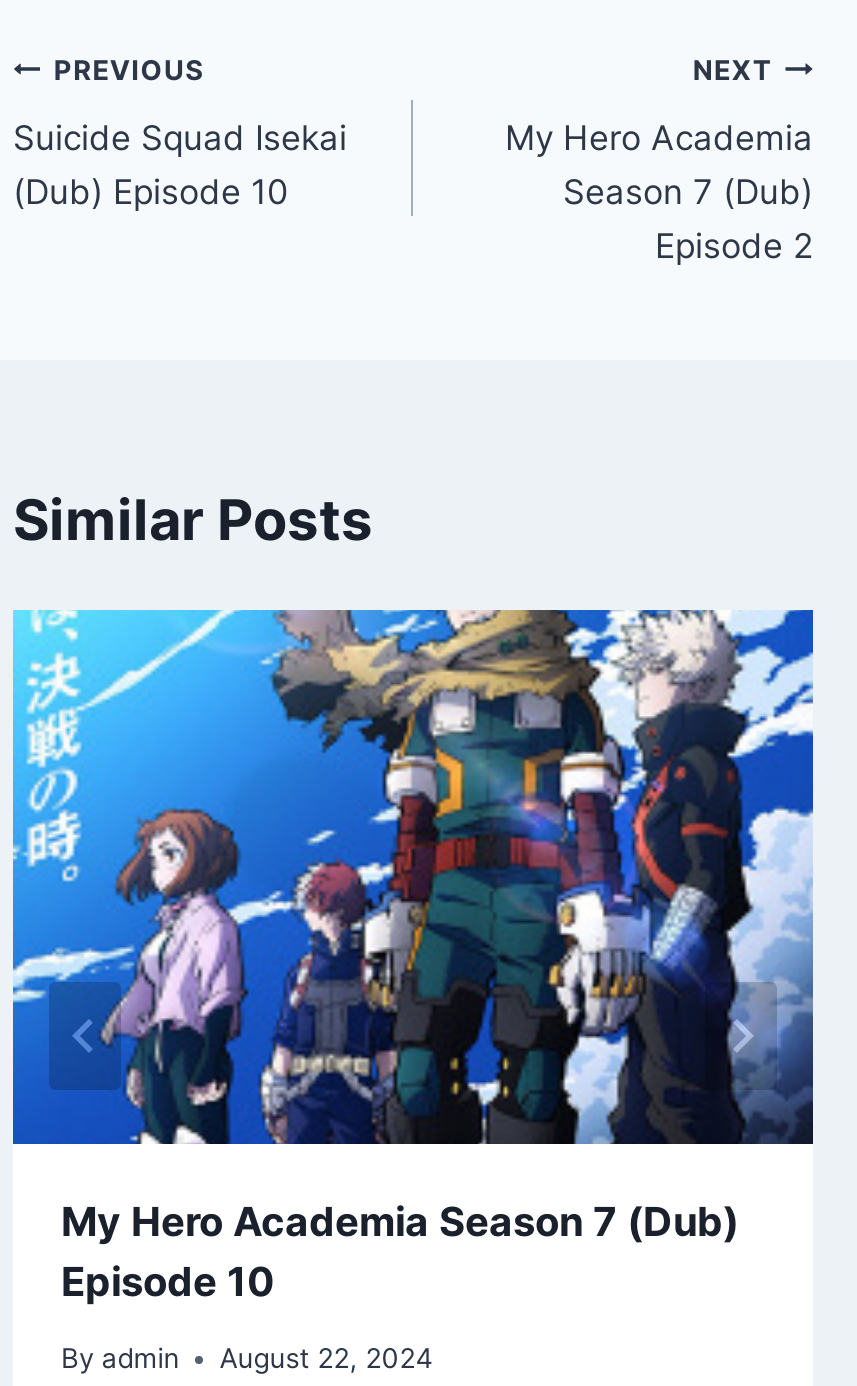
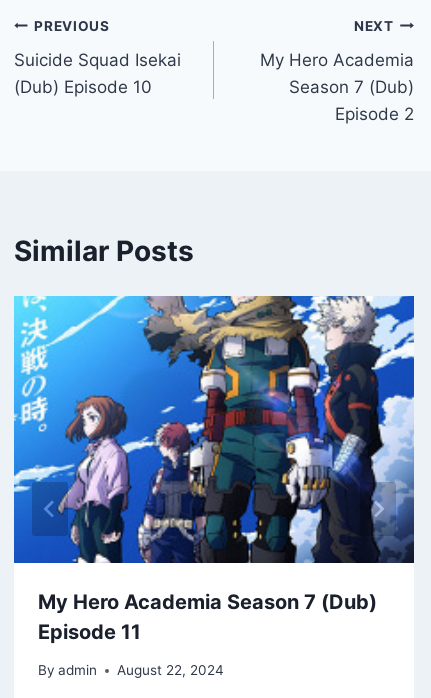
[61,1258,275,1306] Episode 10 -> [38,620,141,644] Episode 11

